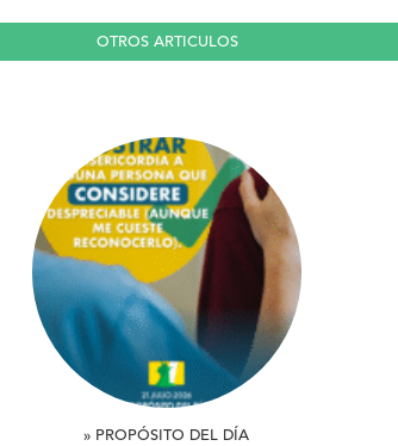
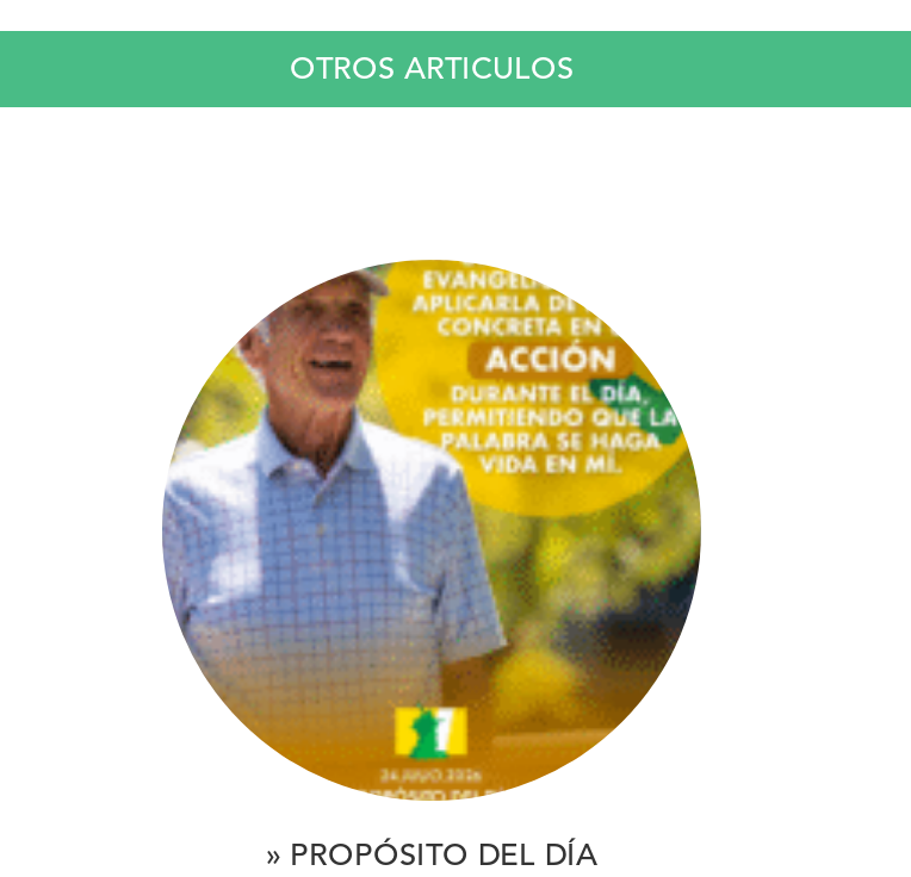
[33,136,301,409] [image] -> [162,257,701,801] [image]

